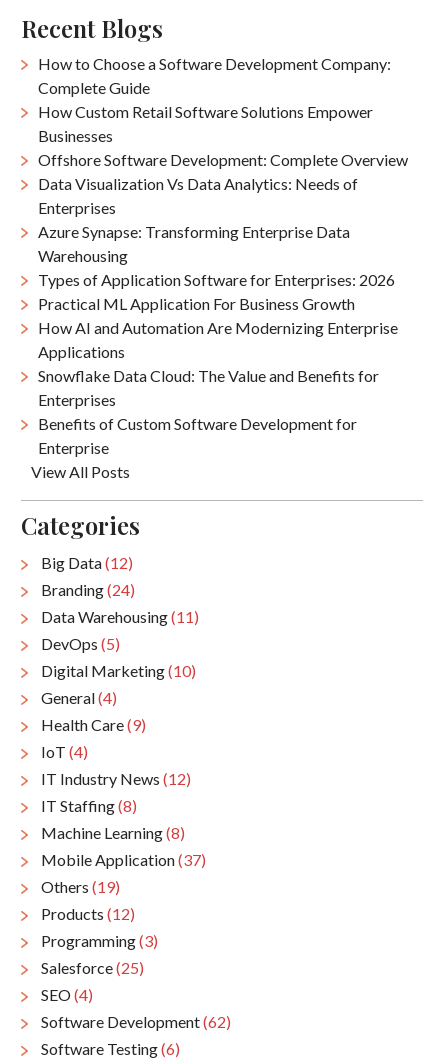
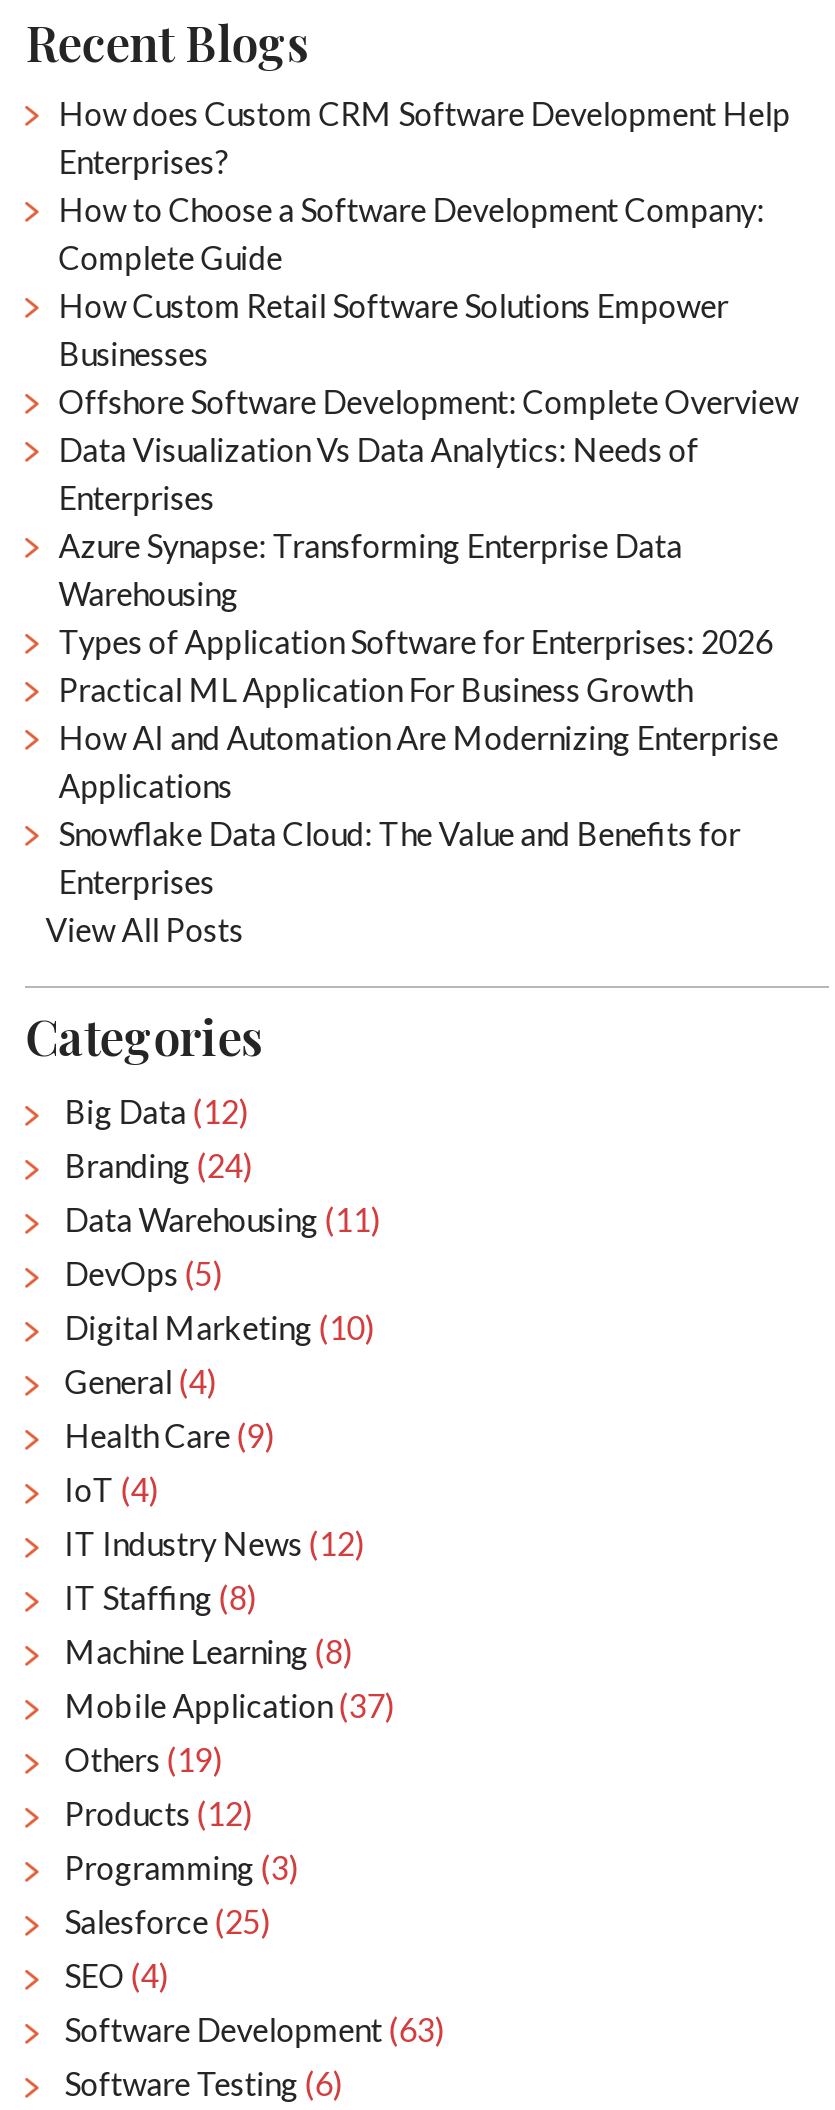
none -> [58,94,790,180] How does Custom CRM Software Development Help | Enterprises?
moved [38,54,408,409] -> [58,190,798,900]: How to Choose a Software Development Company: | Complete Guide | How Custom Retail Software Solutions Empower | ... | Snowflake Data Cloud: The Value and Benefits for | Enterprises
[38,414,357,457] Benefits of Custom Software Development for | Enterprise -> none
[41,1012,231,1031] Software Development (62) -> [64,2010,444,2048] Software Development (63)

